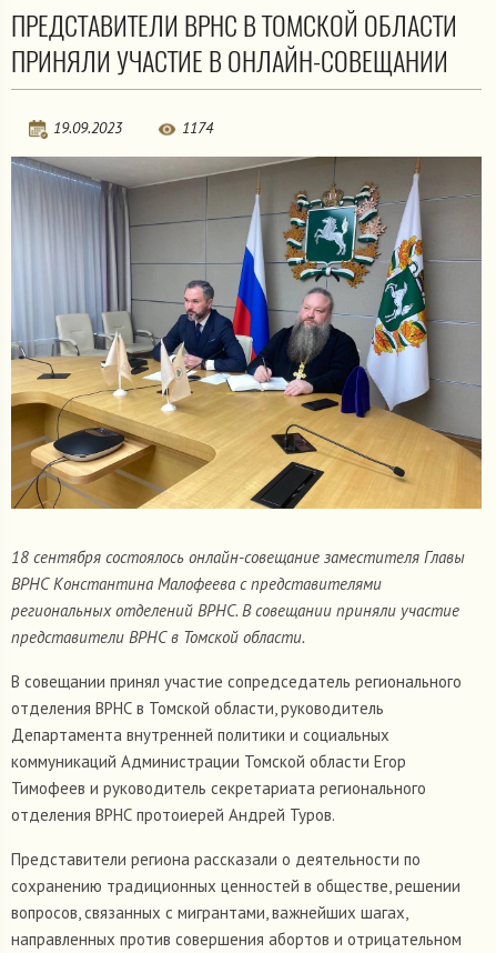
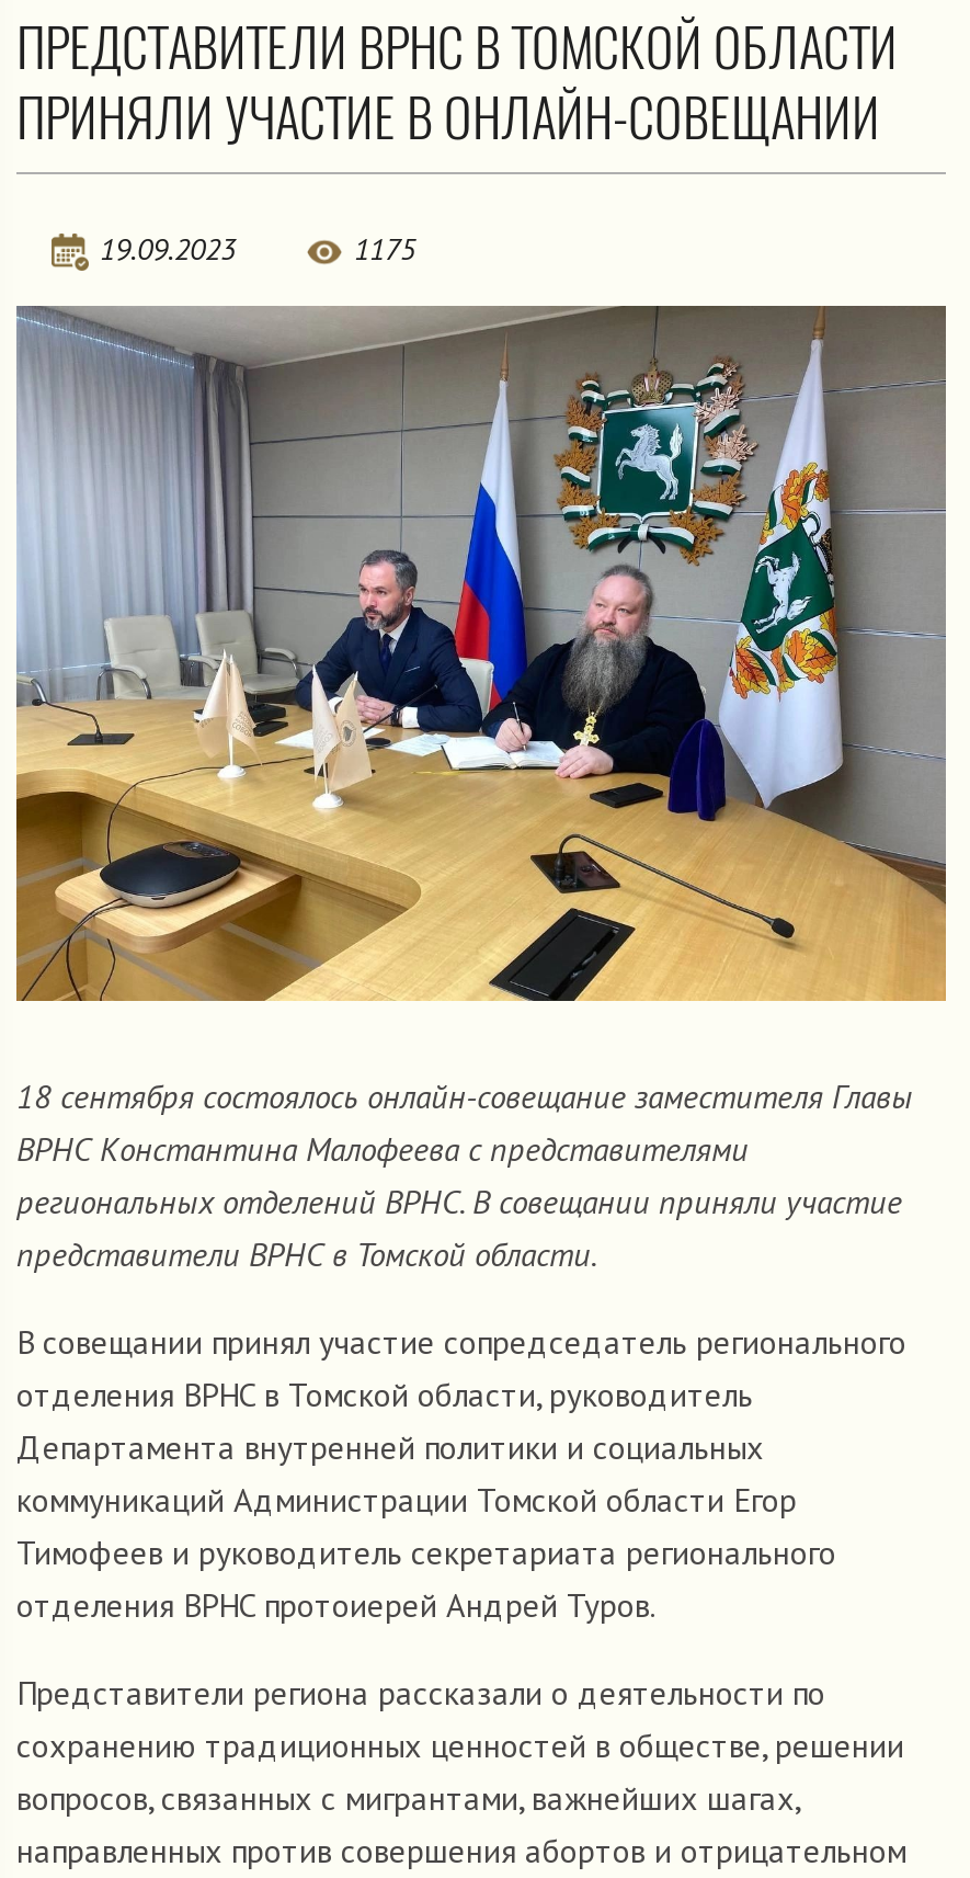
[182,118,213,138] 1174 -> [354,229,415,268] 1175

